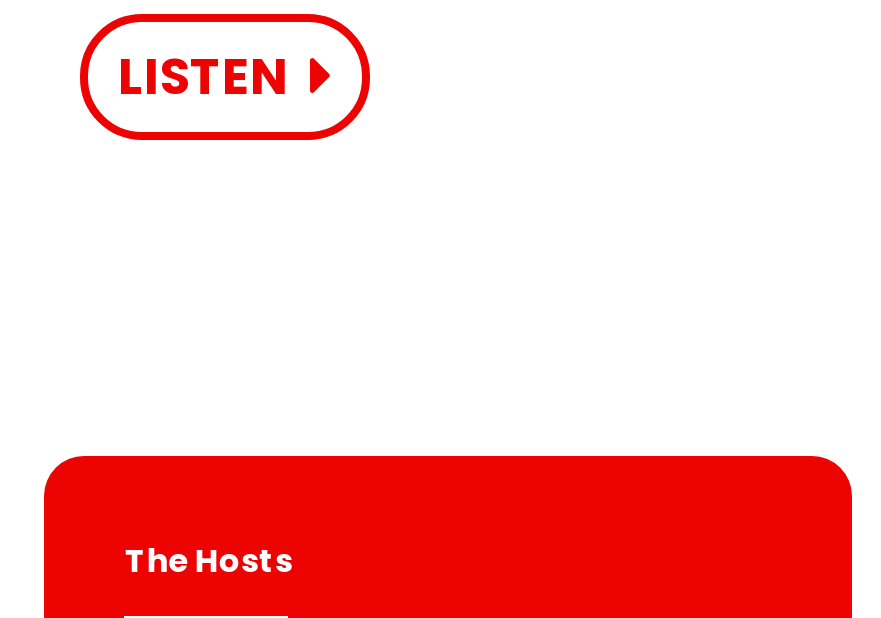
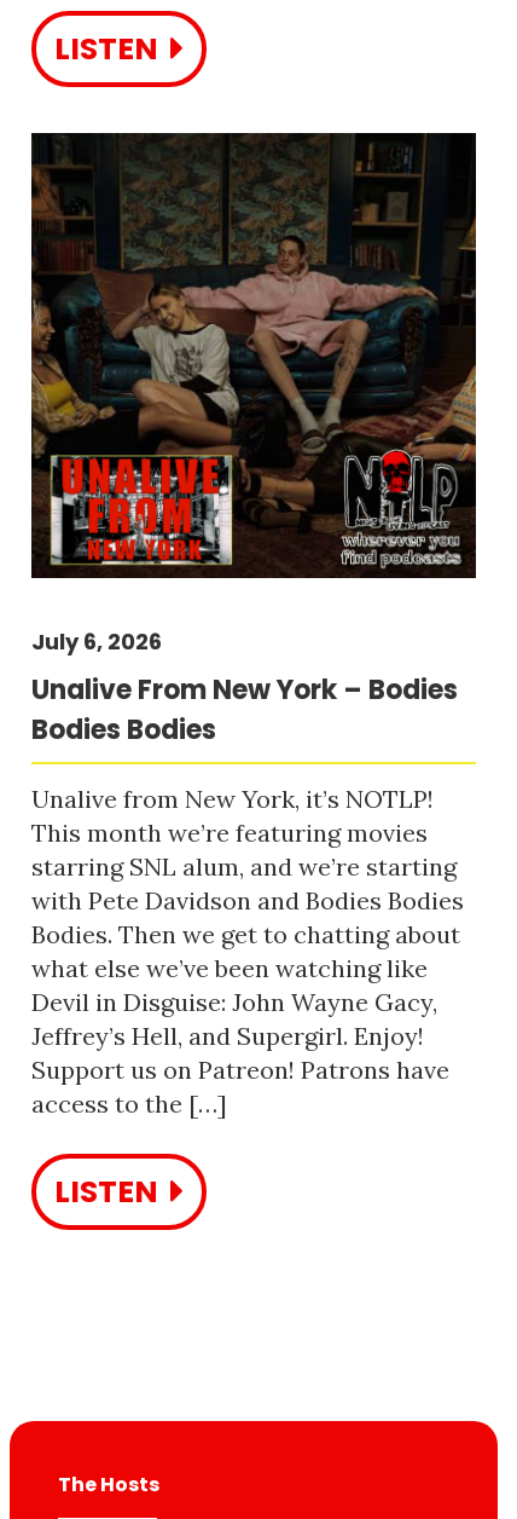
none -> [30,132,477,657] [image] | July 6, 2026
none -> [31,671,458,749] Unalive From New York – Bodies | Bodies Bodies
none -> [31,784,464,1213] Unalive from New York, it’s NOTLP! | This month we’re featuring movies | starring SNL alum, and we’re starting | with Pete Davidson and Bodies Bodies | Bodies. Then we get to chatting about | what else we’ve been watching like | Devil in Disguise: John Wayne Gacy, | Jeffrey’s Hell, and Supergirl. Enjoy! | Support us on Patreon! Patrons have | access to the […] | LISTEN

